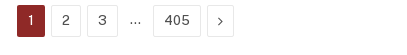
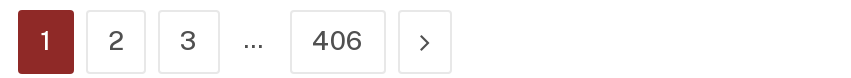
[164,13,190,28] 405 -> [312,26,364,56] 406

